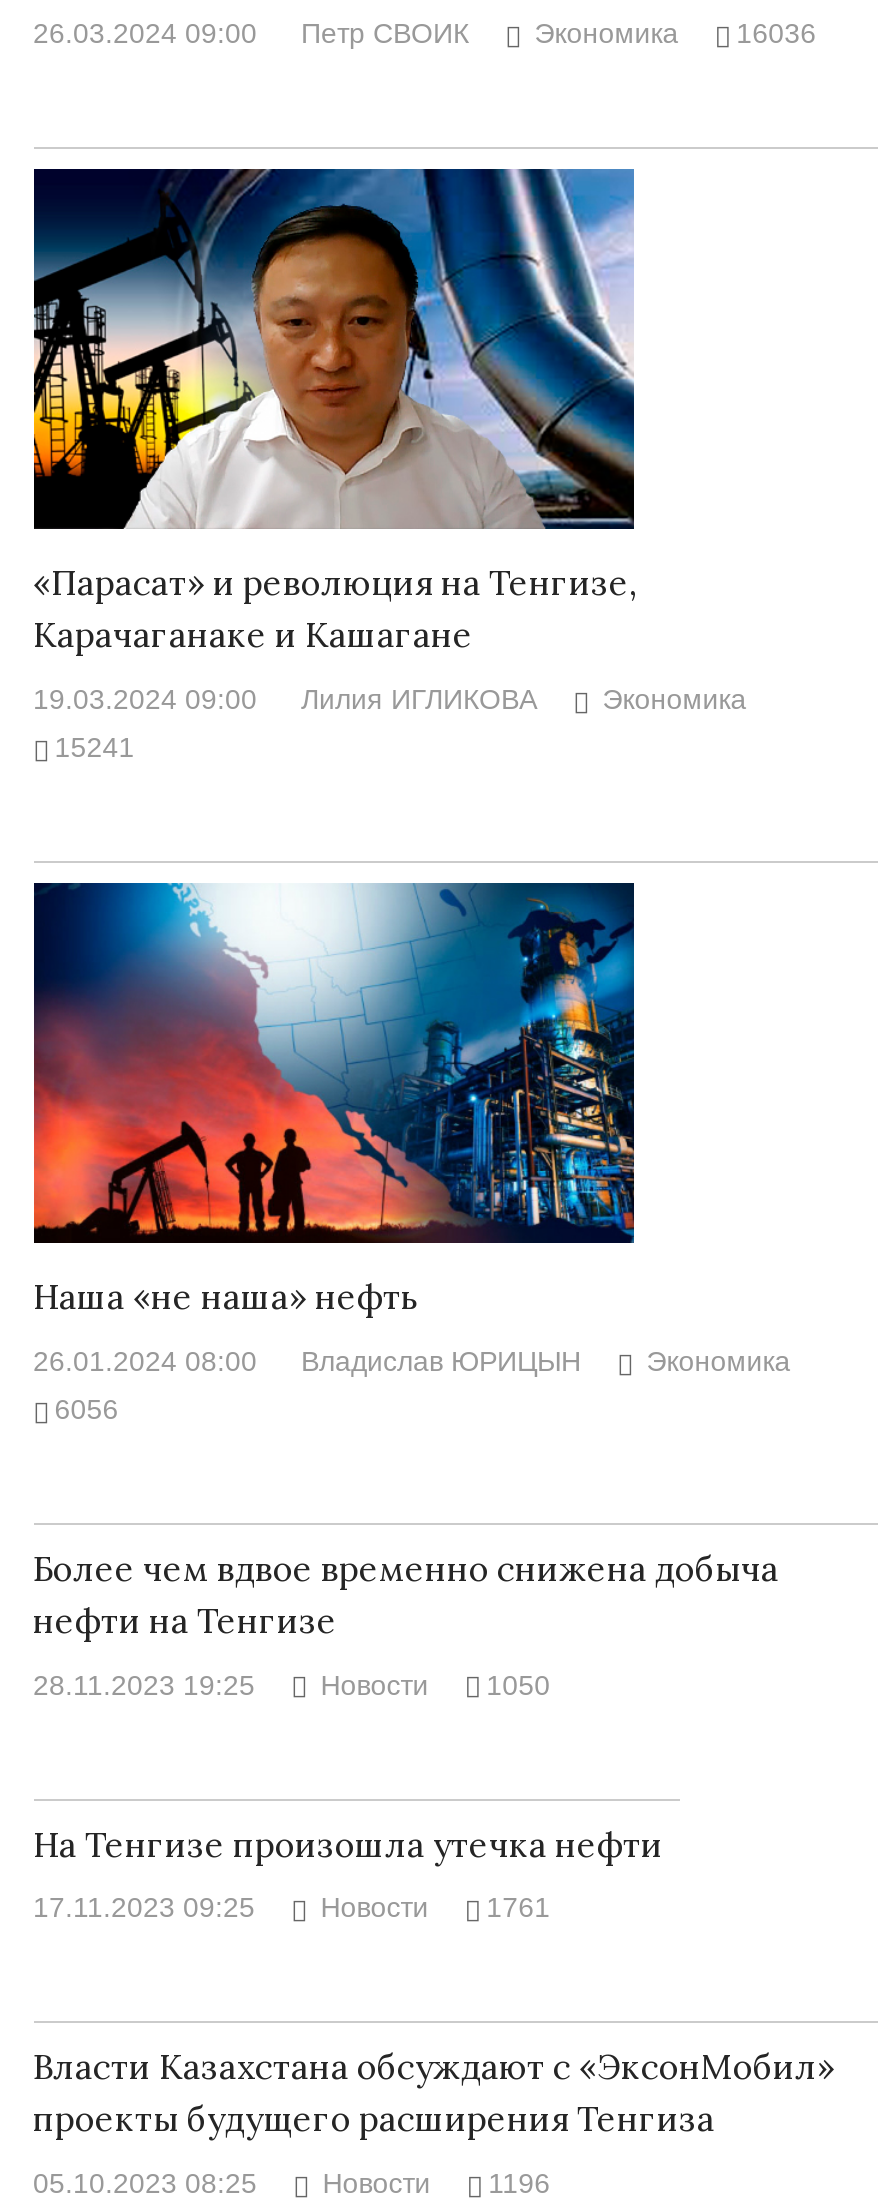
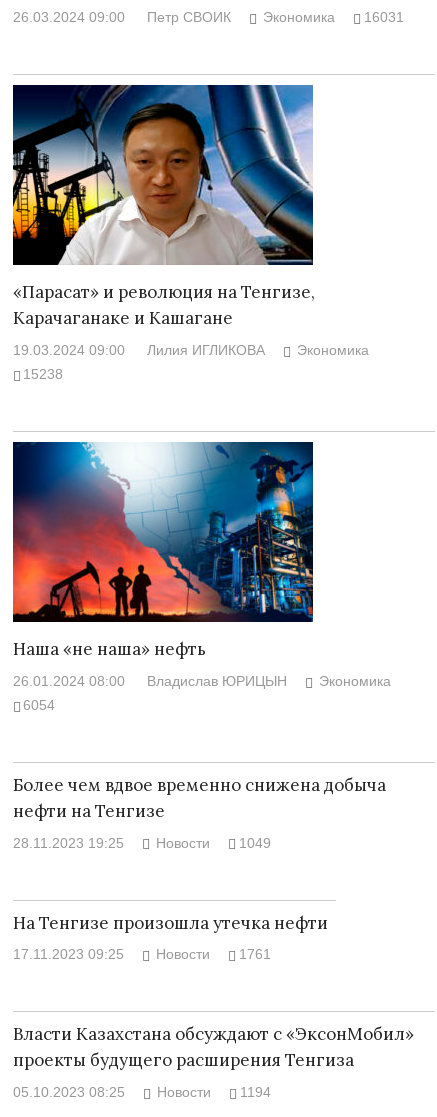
[535,17,816,49] Экономика 16036 -> [263,9,404,25] Экономика 16031
[55,731,135,763] 15241 -> [23,366,63,382] 15238
[55,1393,119,1425] 6056 -> [23,697,55,713] 6054
[321,1668,550,1700] Новости 1050 -> [156,835,271,851] Новости 1049
[323,2167,550,2199] Новости 1196 -> [157,1084,271,1100] Новости 1194

